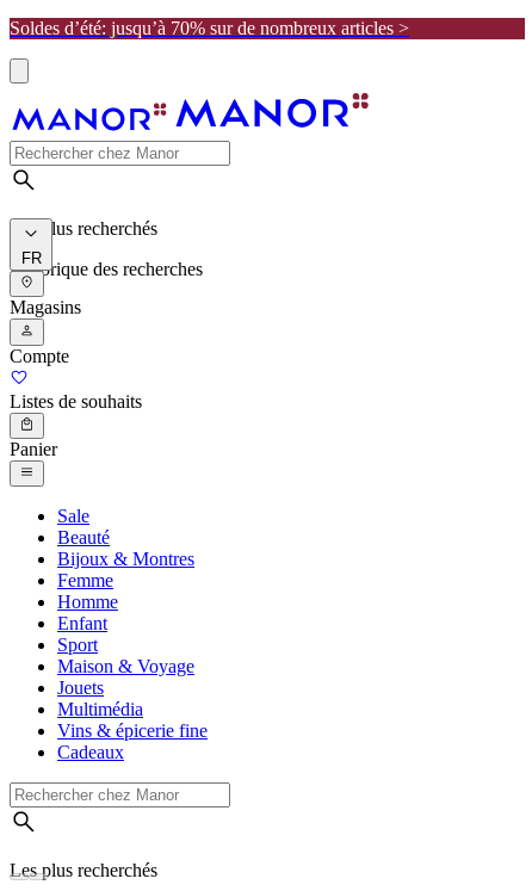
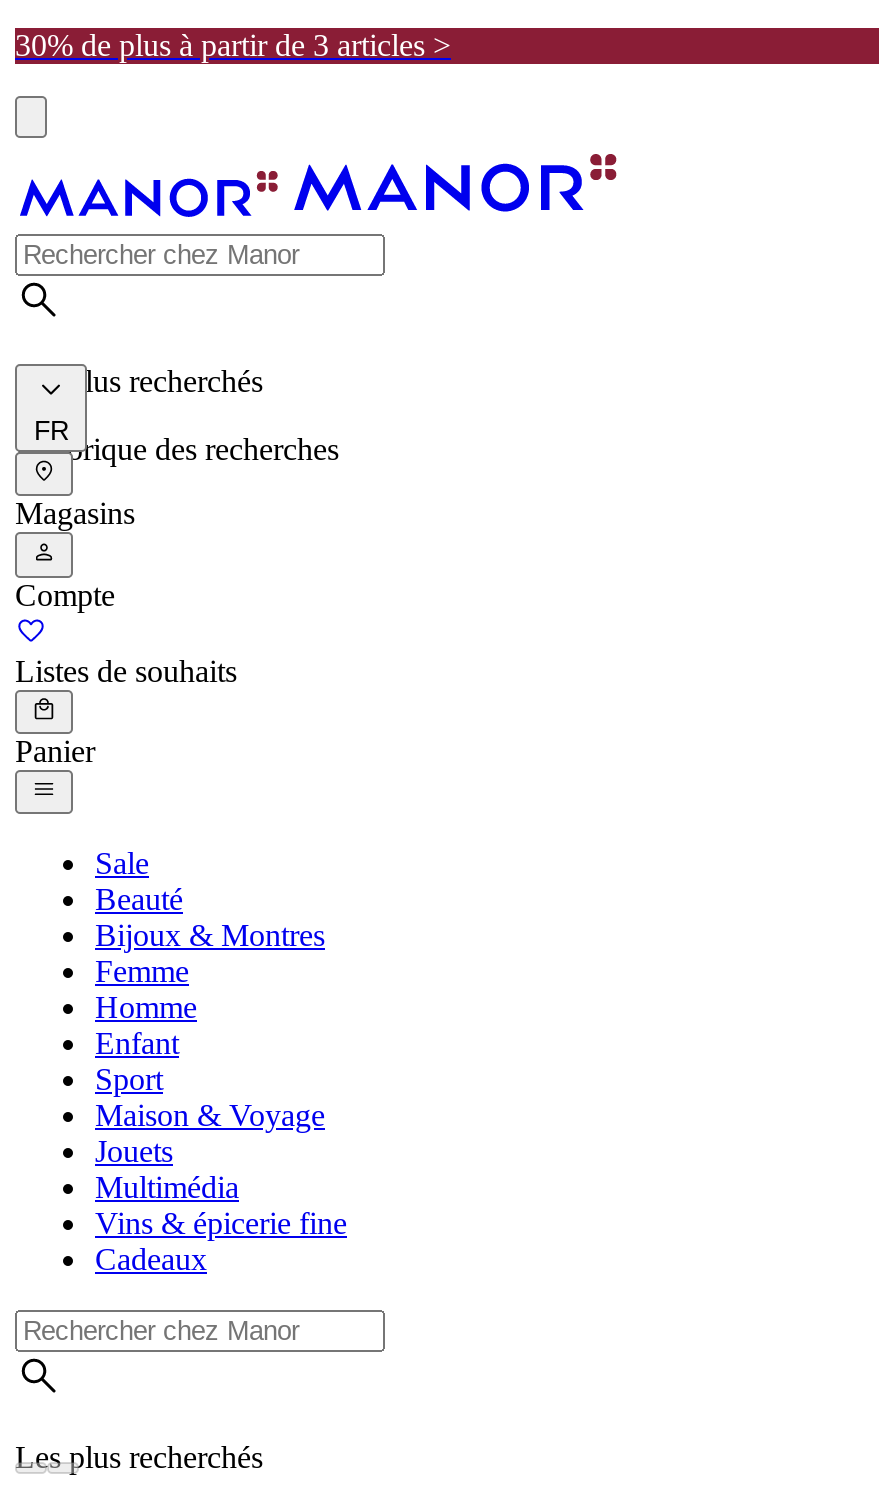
[10,18,409,38] Soldes d’été: jusqu’à 70% sur de nombreux articles > -> [15,28,451,62] 30% de plus à partir de 3 articles >

